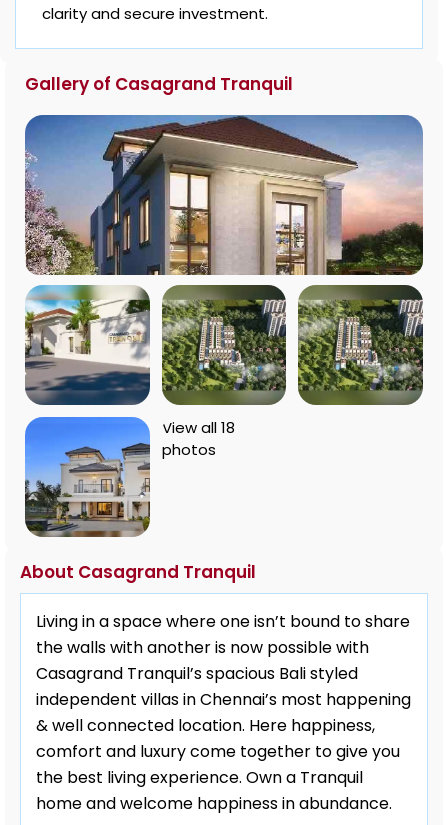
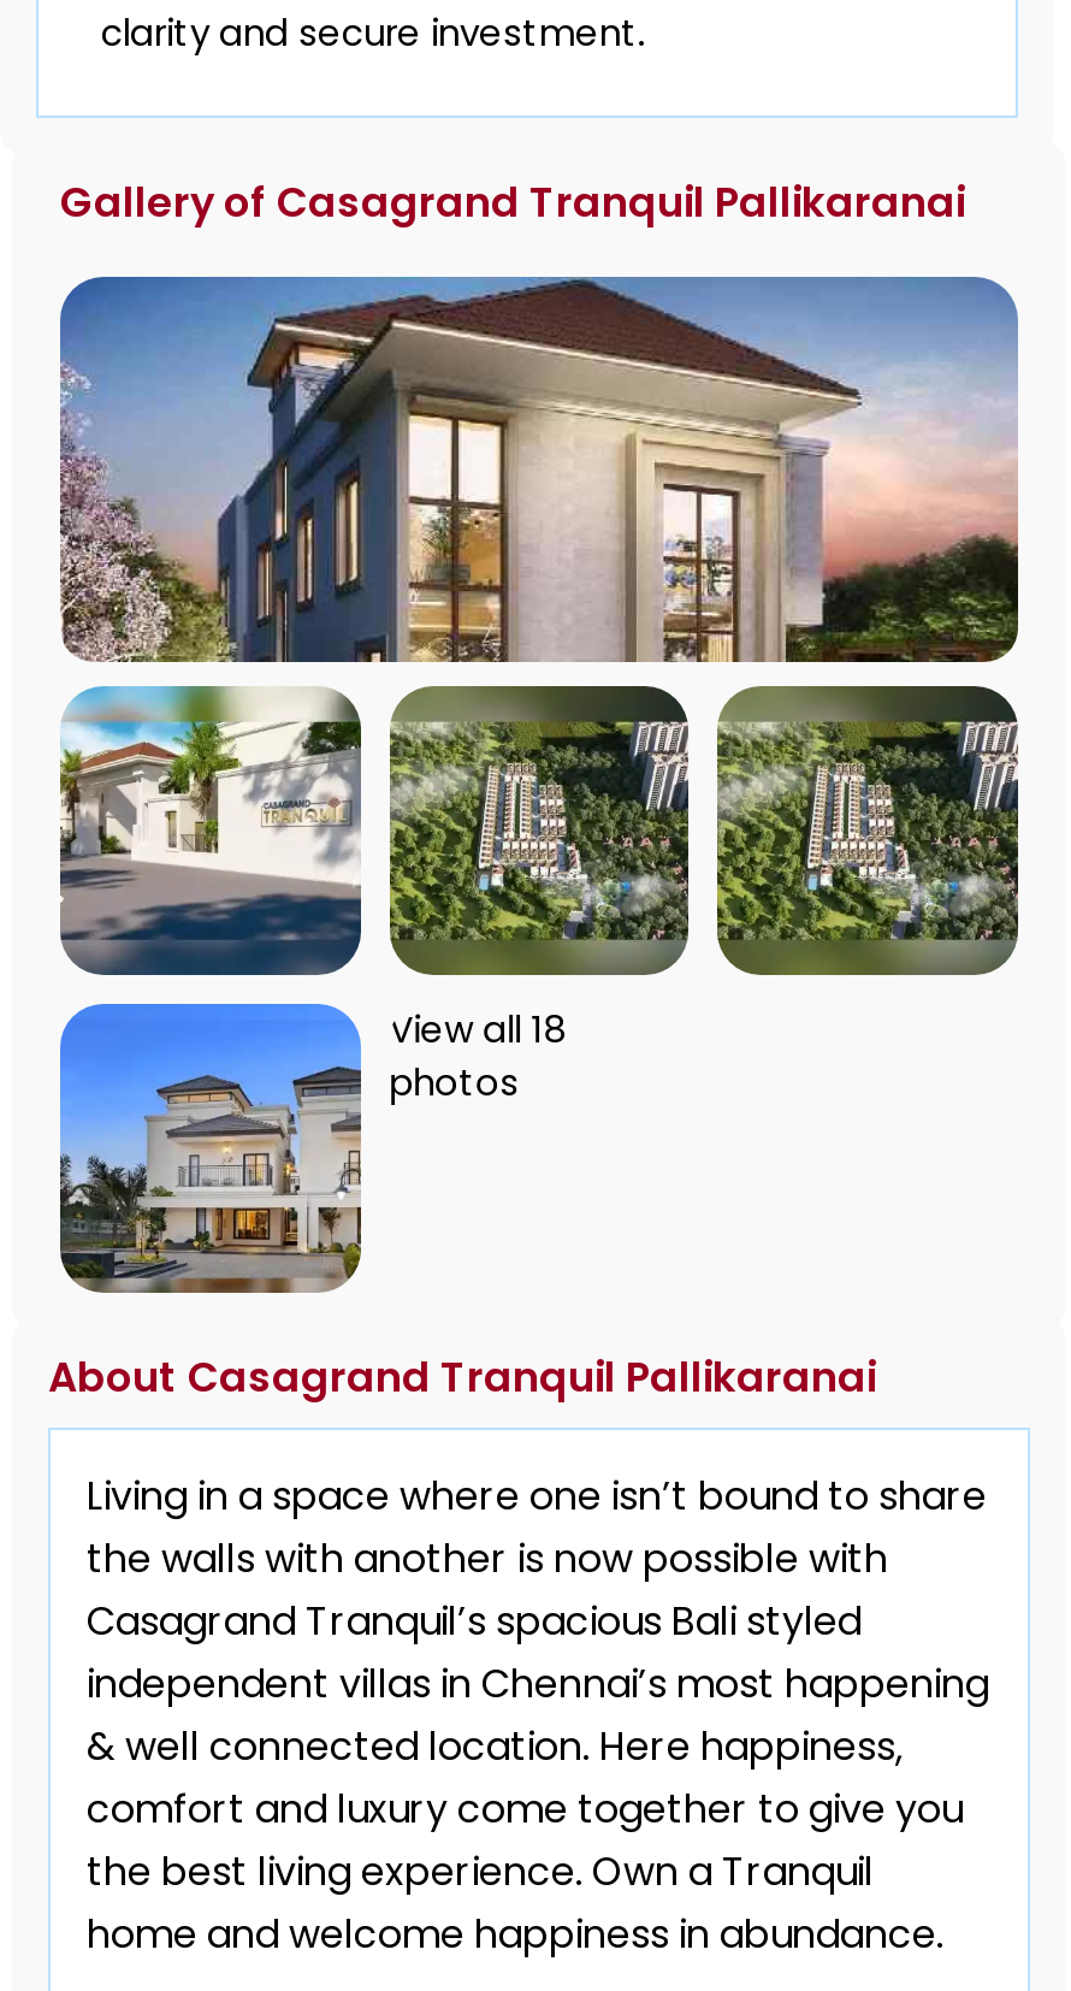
[25,72,293,96] Gallery of Casagrand Tranquil -> [60,174,965,232] Gallery of Casagrand Tranquil Pallikaranai
[20,560,256,584] About Casagrand Tranquil -> [48,1349,876,1407] About Casagrand Tranquil Pallikaranai

